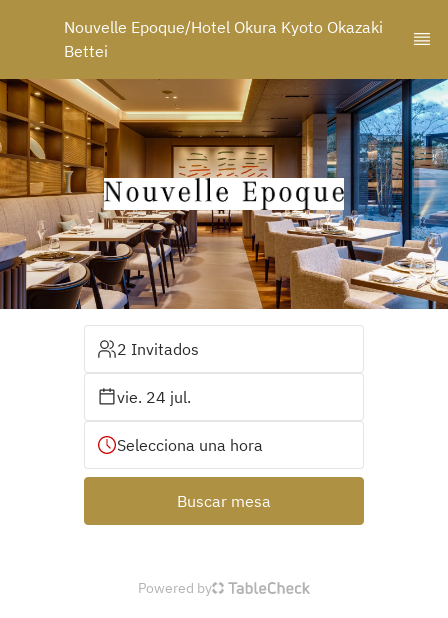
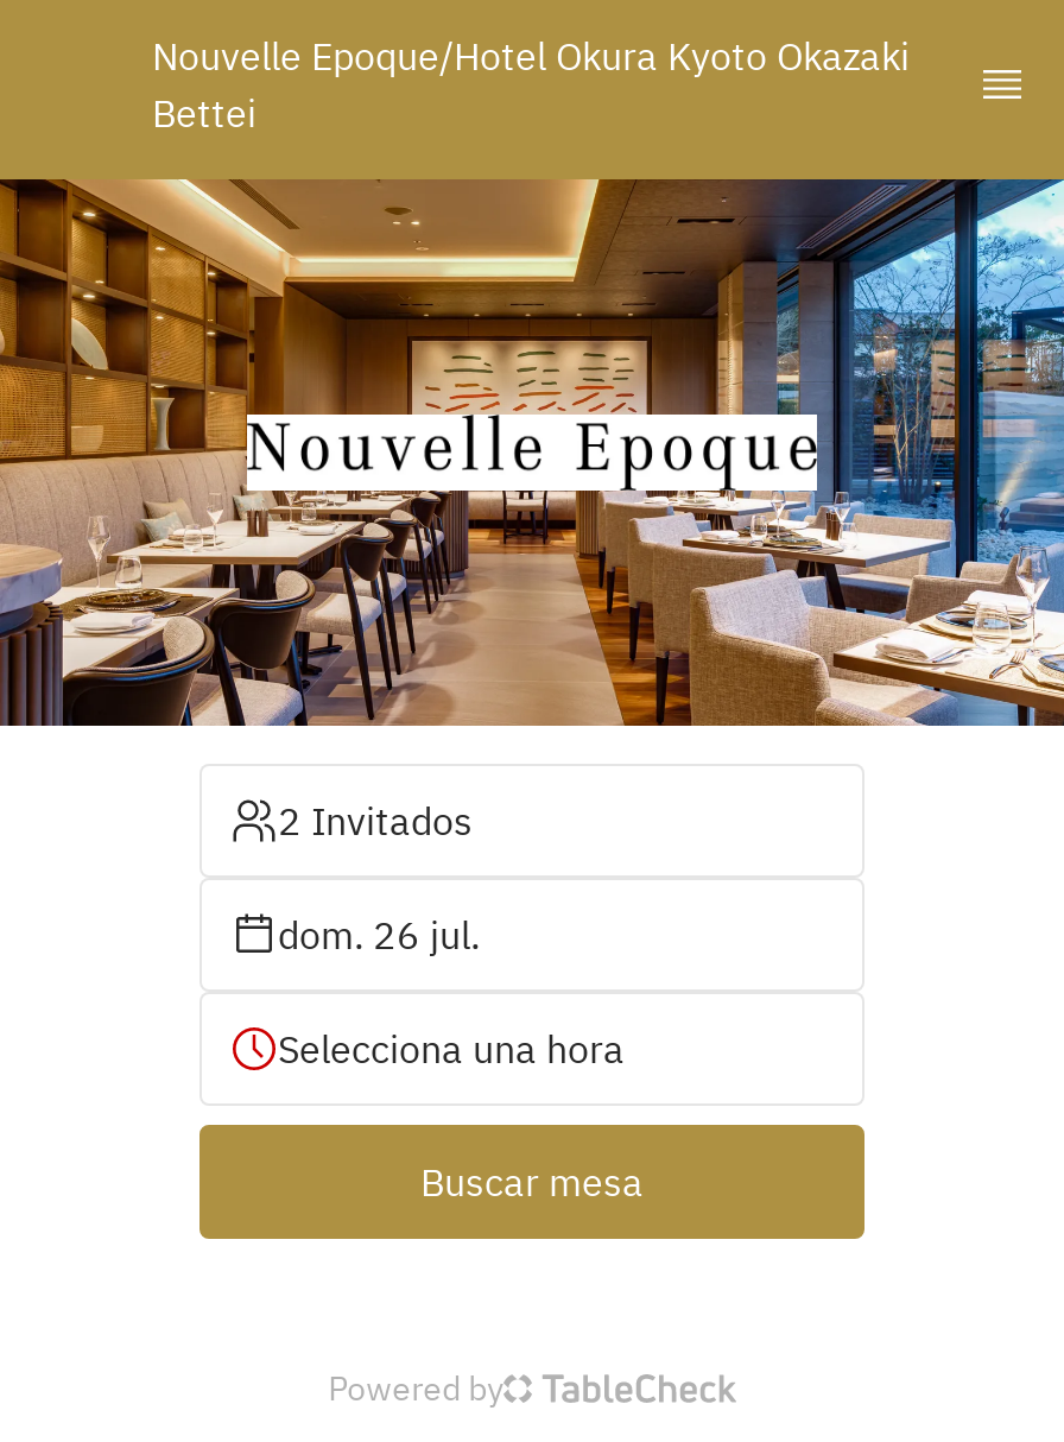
[117,387,191,407] vie. 24 jul. -> [278,911,480,959] dom. 26 jul.

